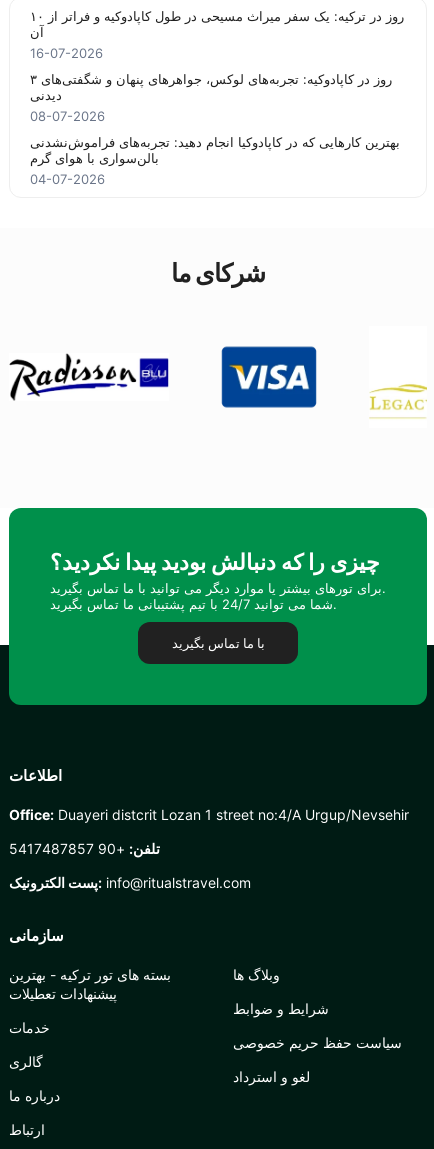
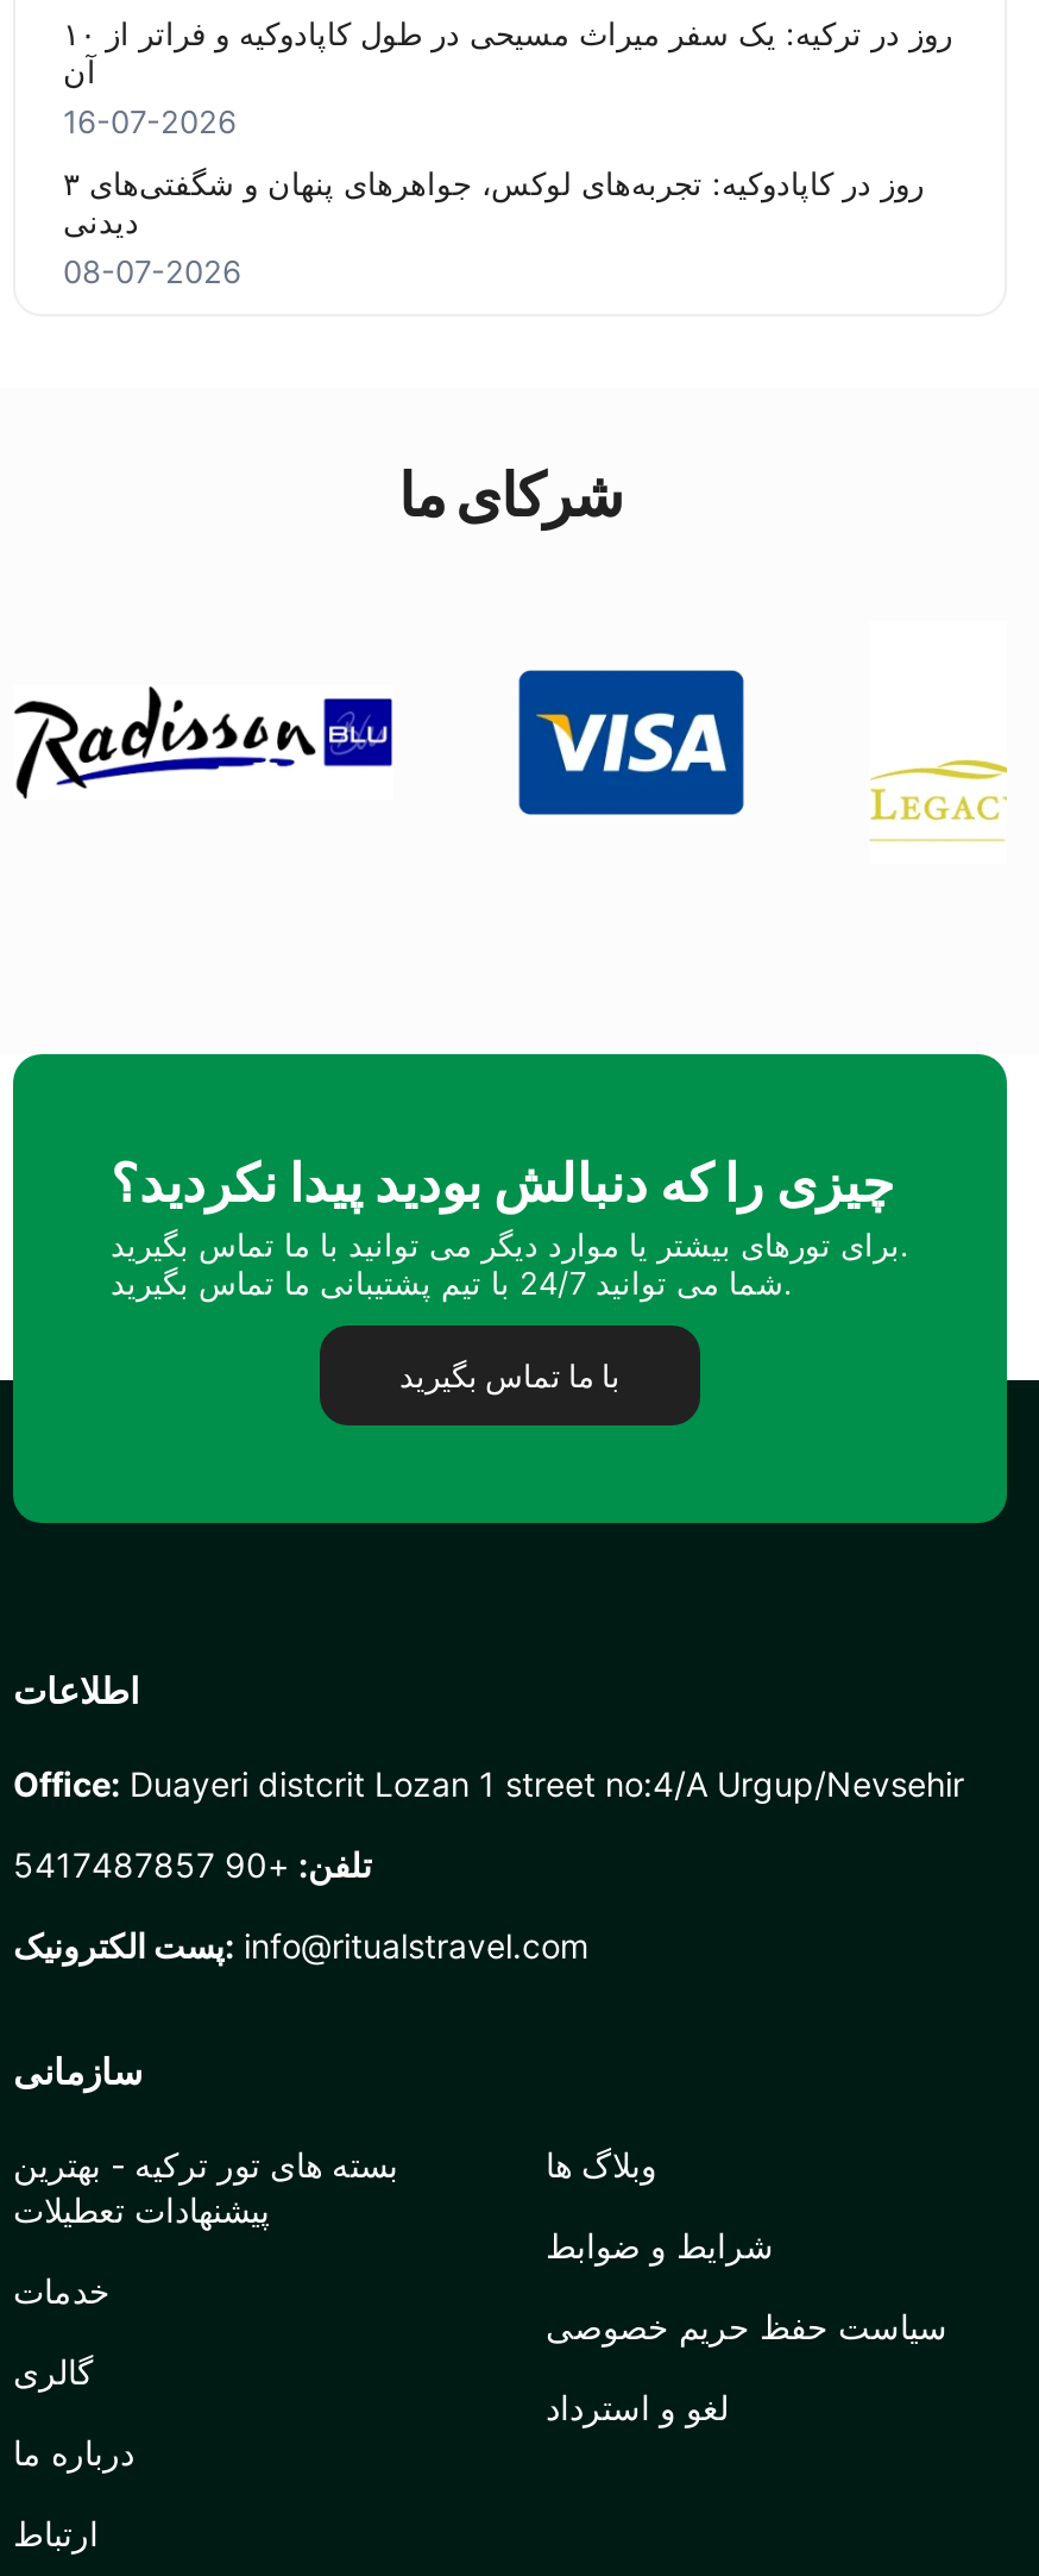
[30,134,400,187] بهترین کارهایی که در کاپادوکیا انجام دهید: تجربه‌های فراموش‌نشدنی | بالن‌سواری با هوای گرم | 04-07-2026 -> none

